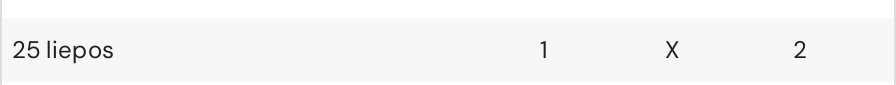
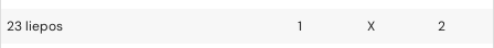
[12,34,114,66] 25 liepos -> [7,17,63,35] 23 liepos

